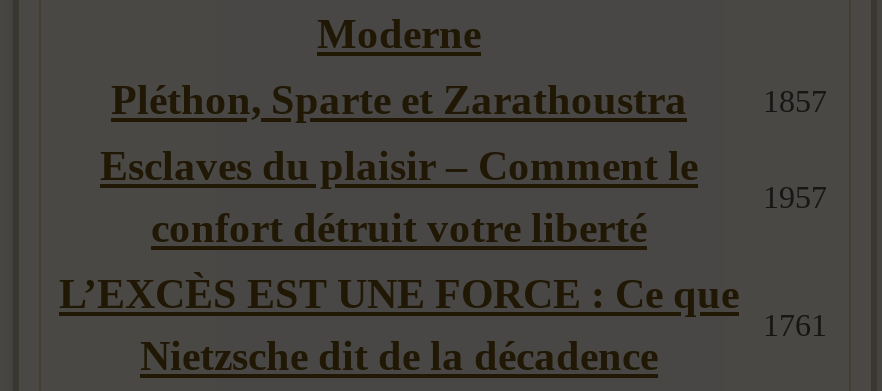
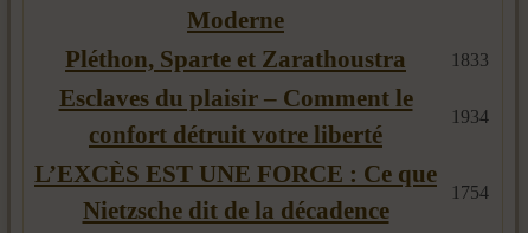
[763,84,827,118] 1857 -> [451,50,489,70] 1833
[763,180,827,214] 1957 -> [451,106,489,127] 1934
[763,308,827,342] 1761 -> [451,182,489,202] 1754

